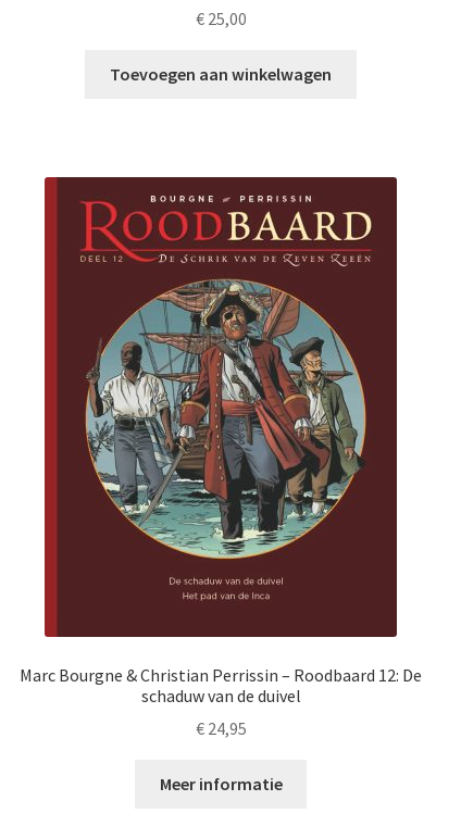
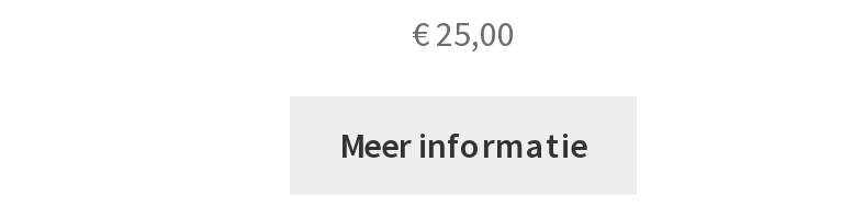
[110,63,332,85] Toevoegen aan winkelwagen -> none
[20,176,422,739] [image] | Marc Bourgne & Christian Perrissin – Roodbaard 12: De | schaduw van de duivel | €24,95 -> none

